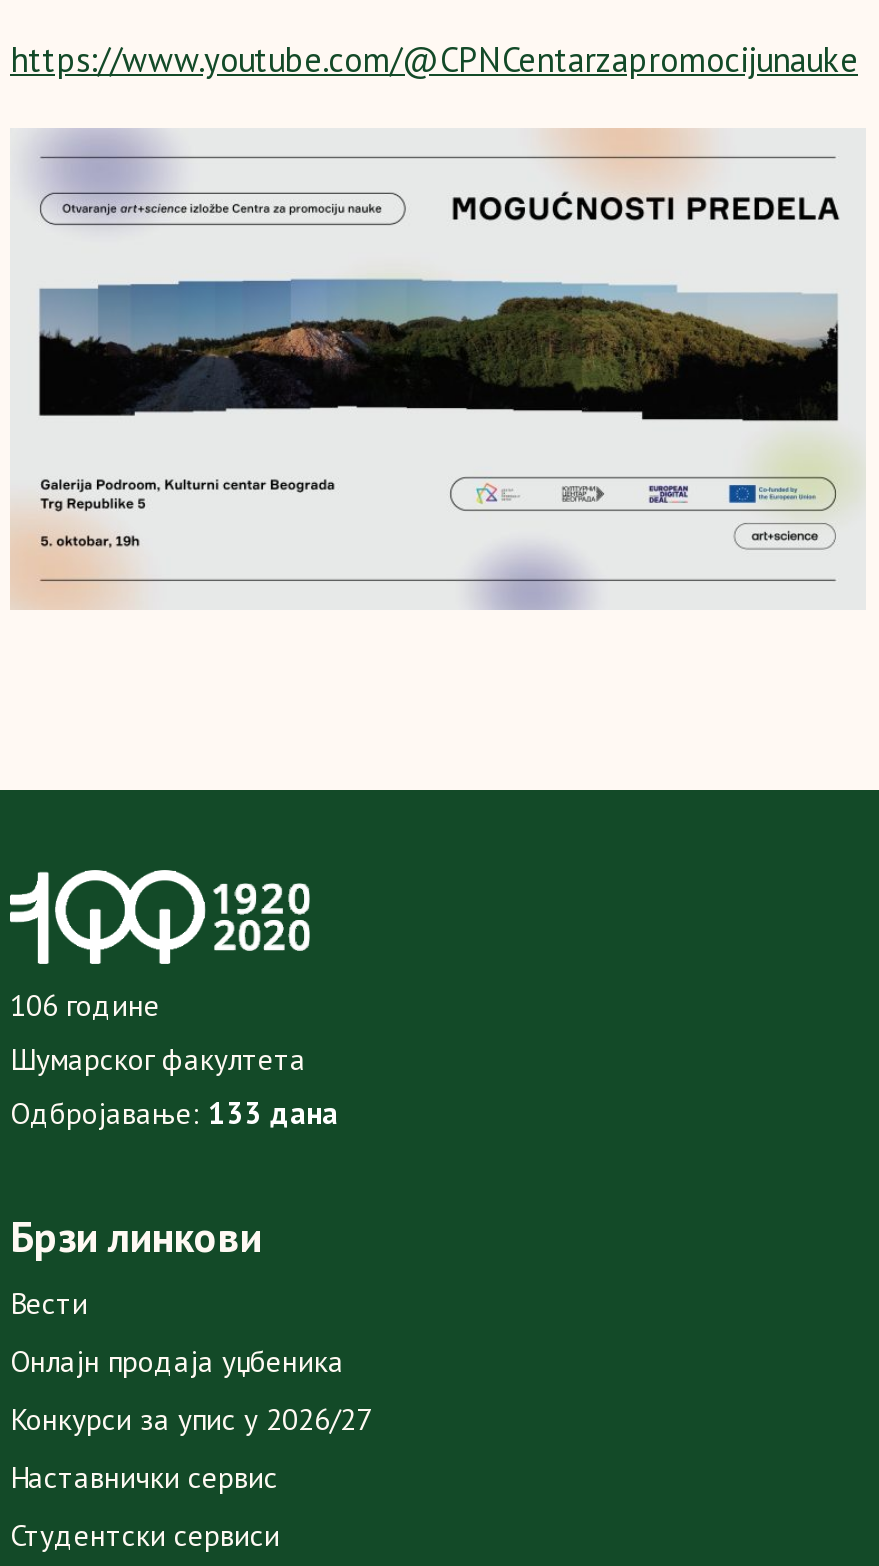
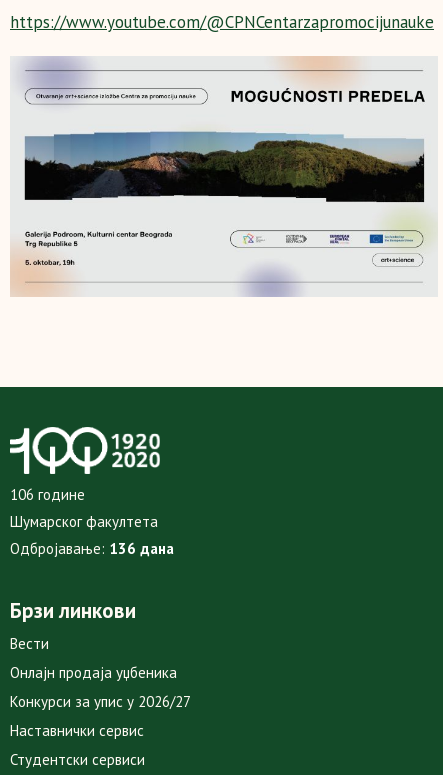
[10,1094,338,1132] Одбројавање: 133 дана -> [10,539,174,558] Одбројавање: 136 дана

